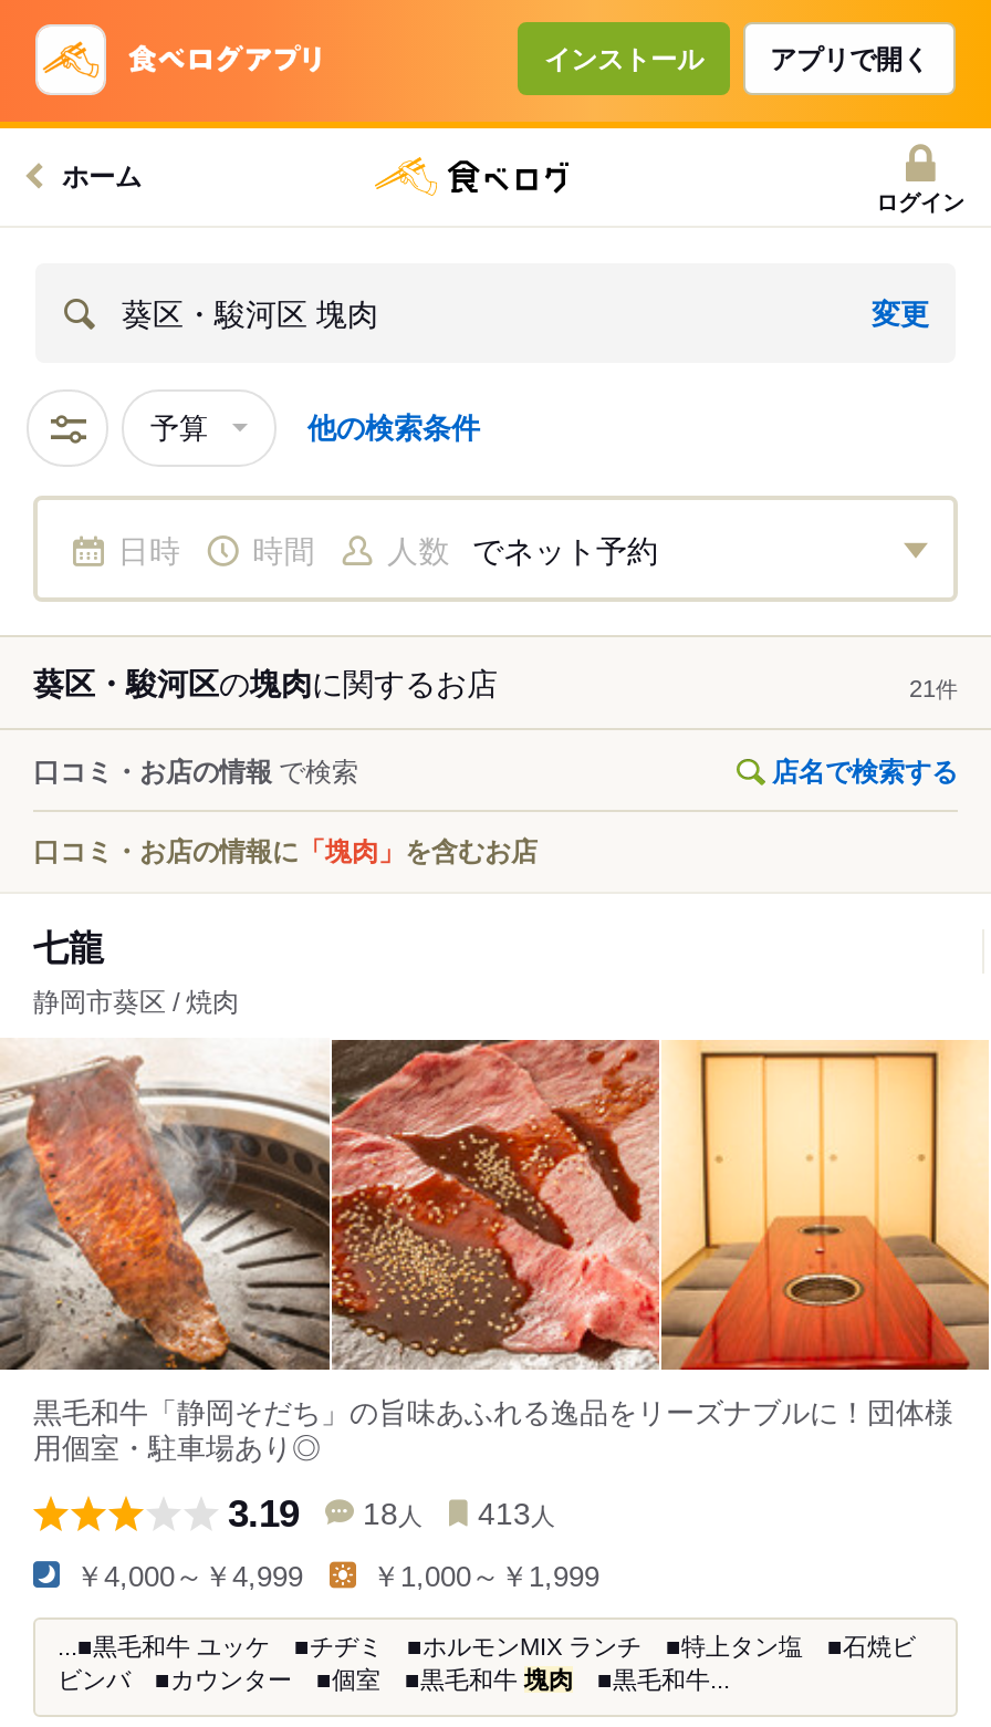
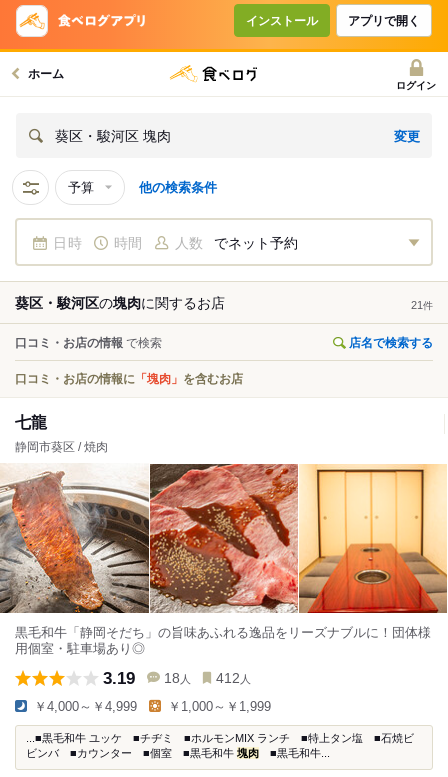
[228,1492,555,1536] 3.19 18人 413人 -> [103,668,251,688] 3.19 18人 412人

